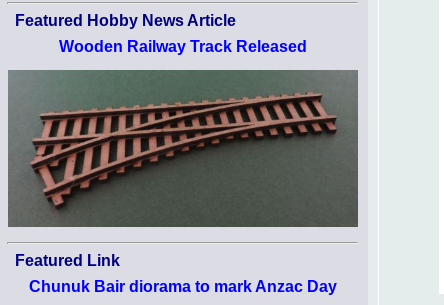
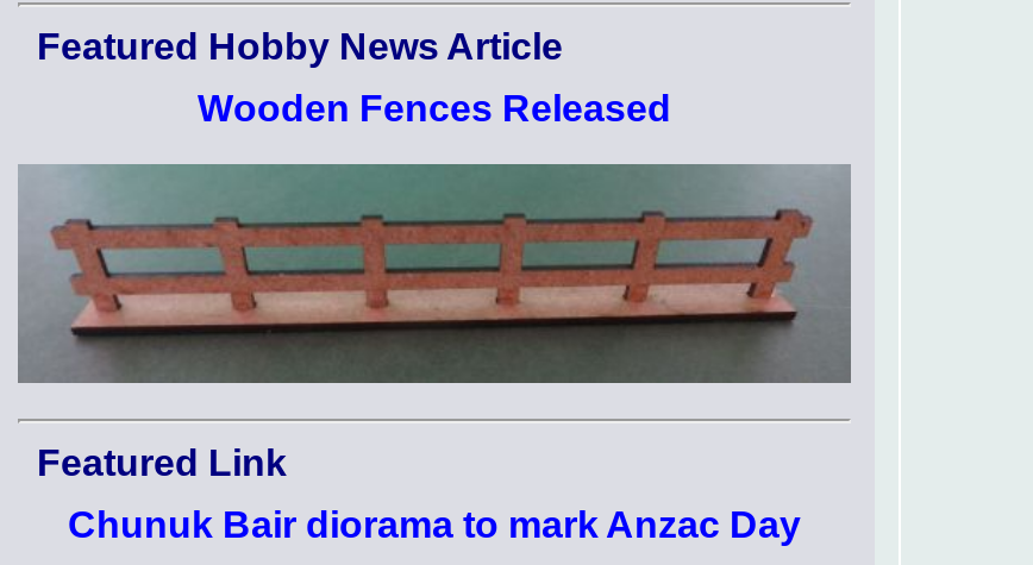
[58,38,306,55] Wooden Railway Track Released -> [198,88,671,128] Wooden Fences Released
[9,71,358,226] [image] -> [25,164,851,383] [image]

